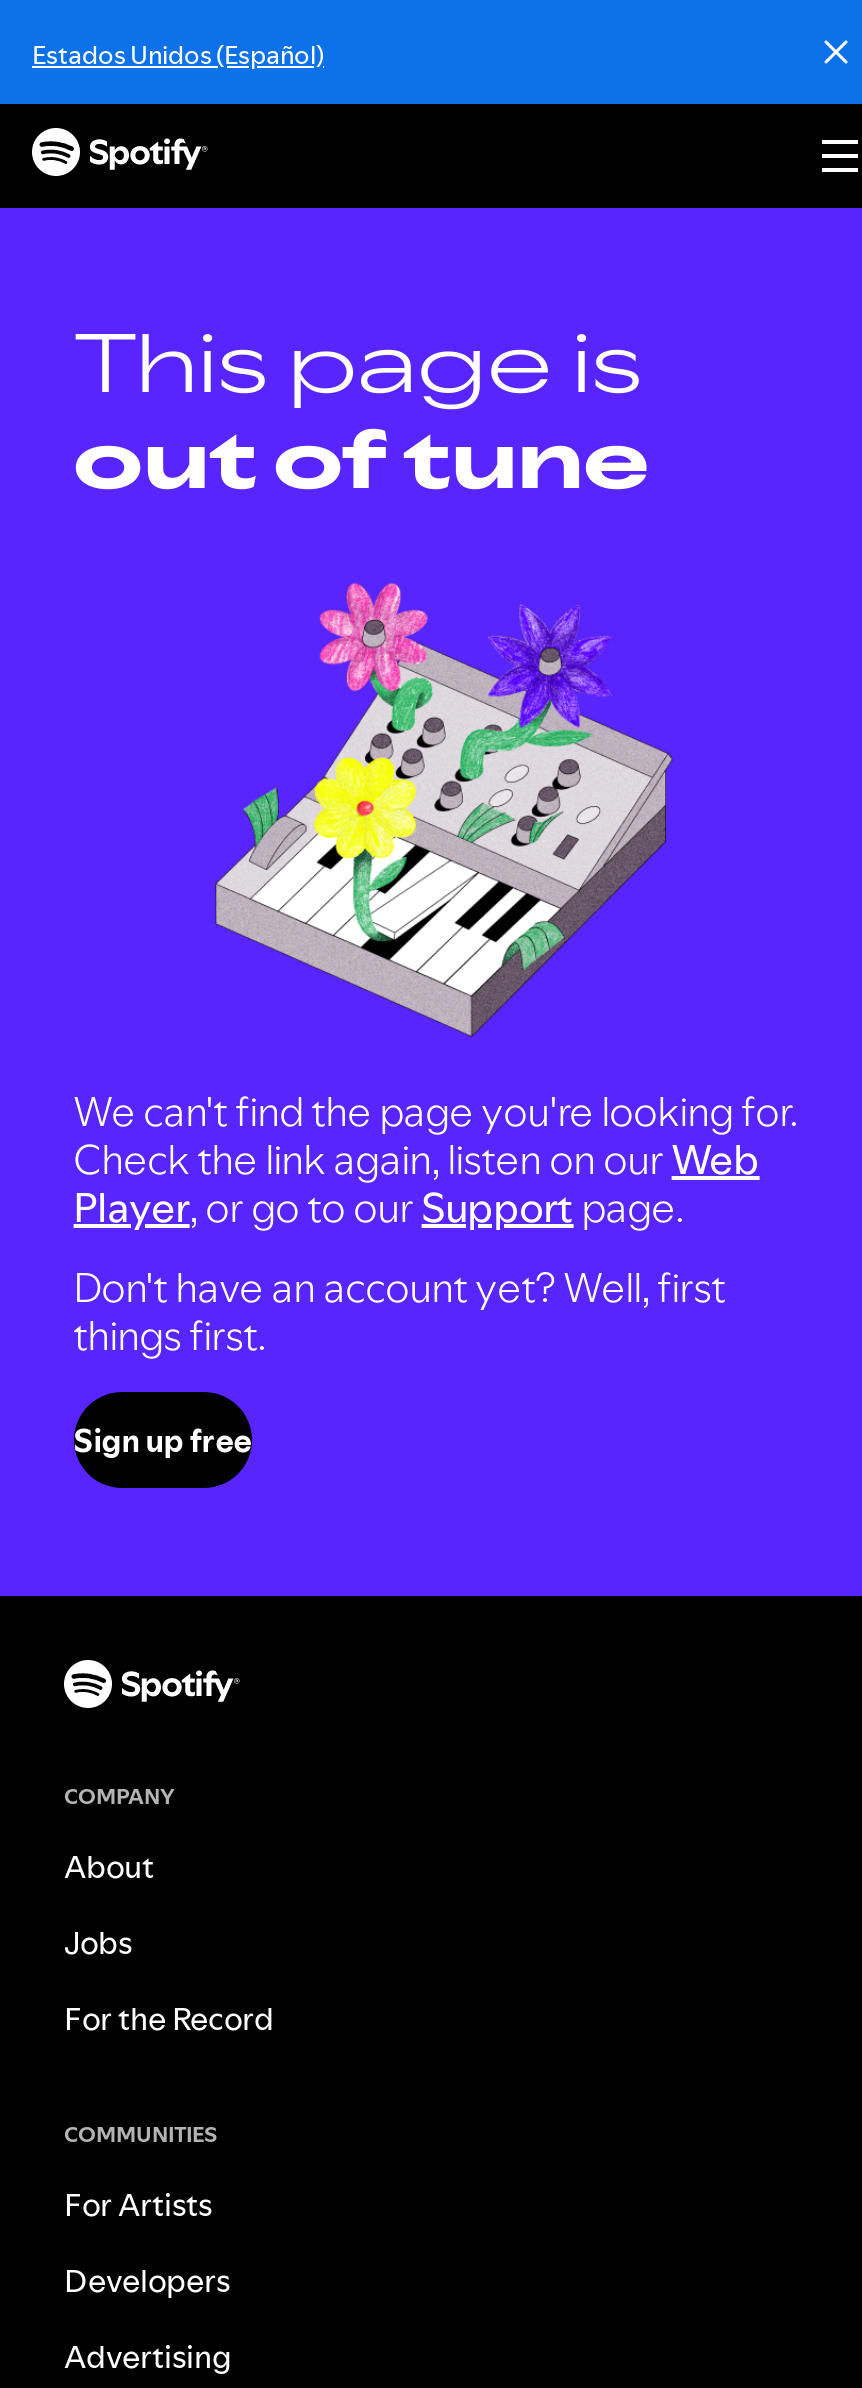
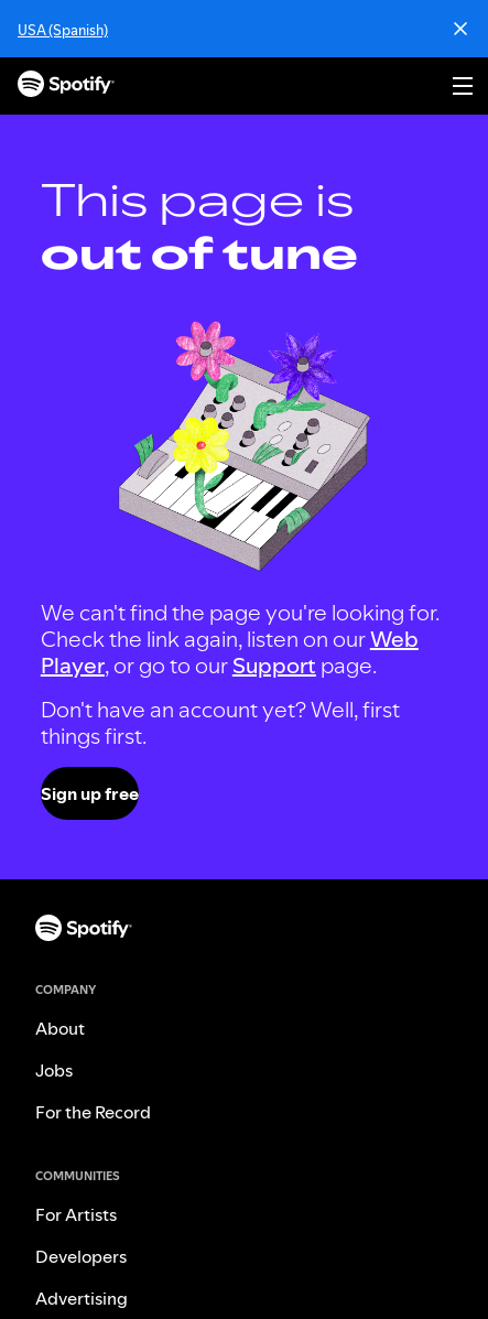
[32,36,324,72] Estados Unidos (Español) -> [18,20,108,40] USA (Spanish)

